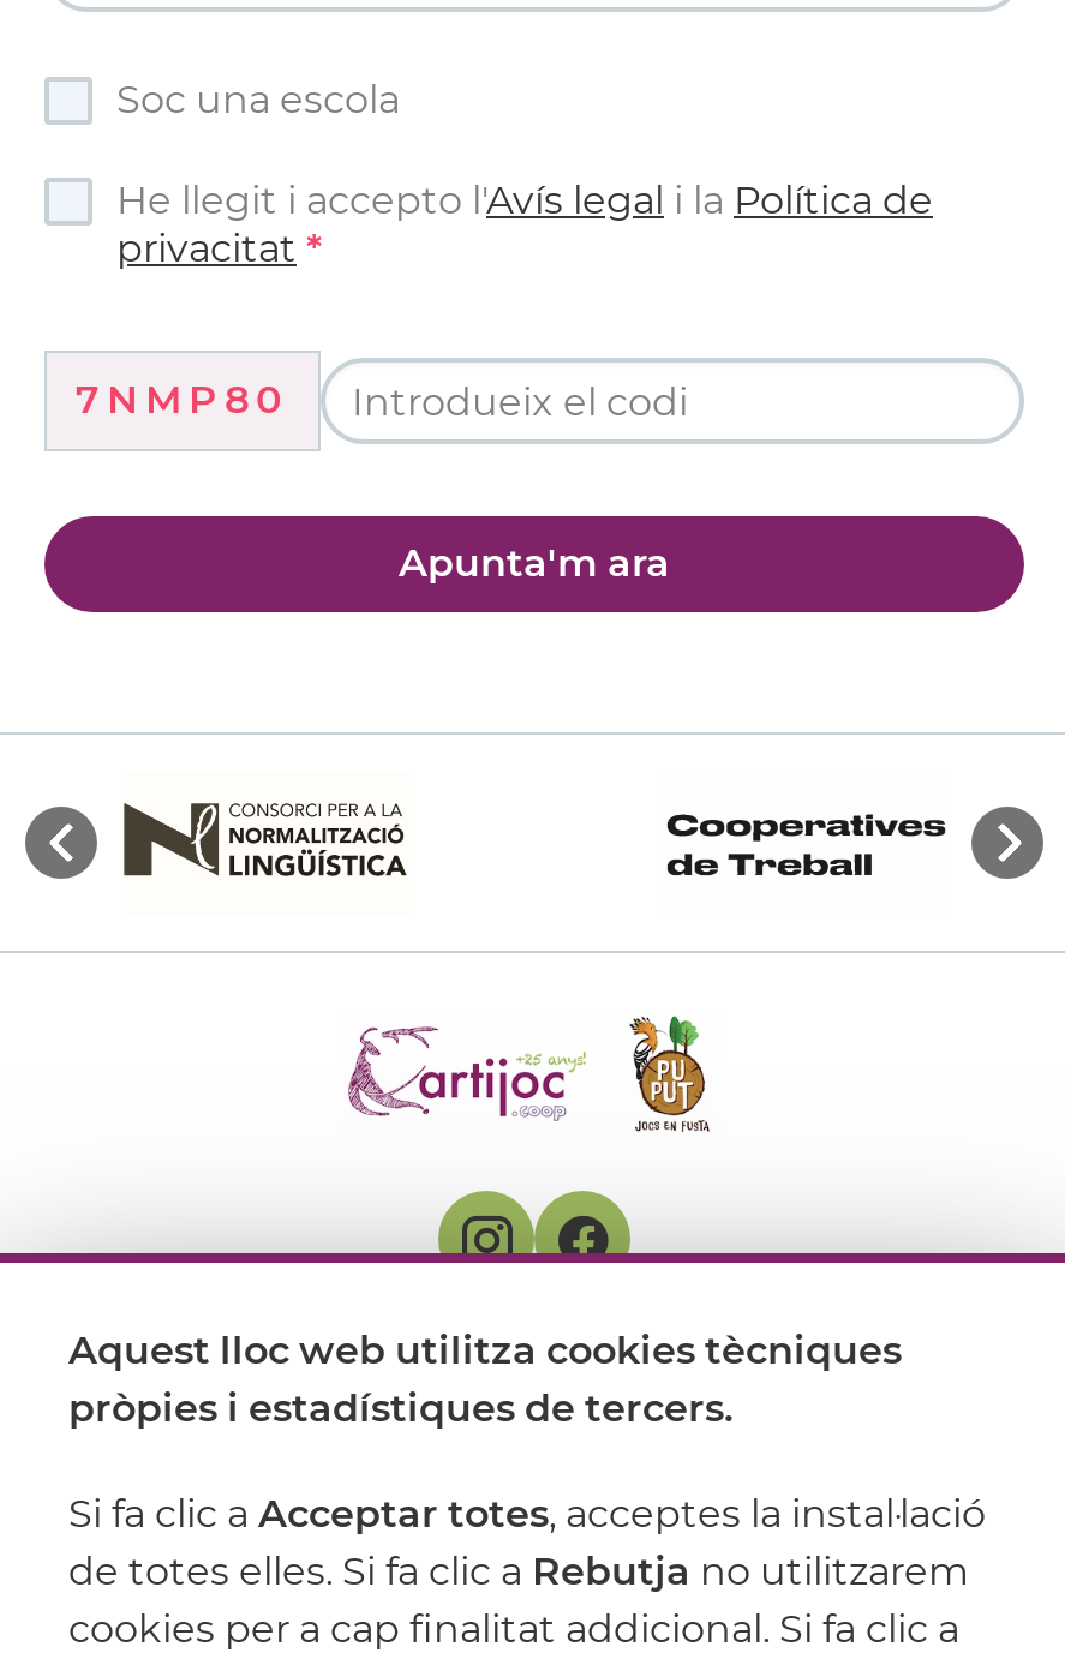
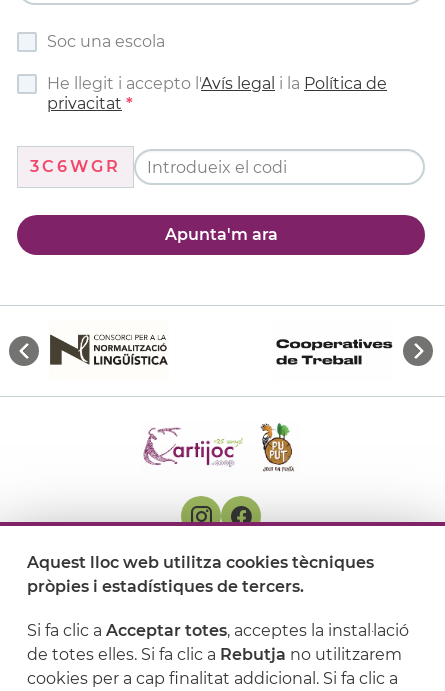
[76,377,289,423] 7NMP80 -> [30,157,121,176] 3C6WGR

